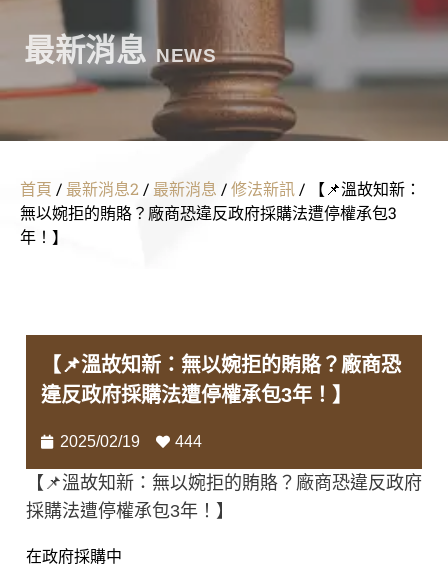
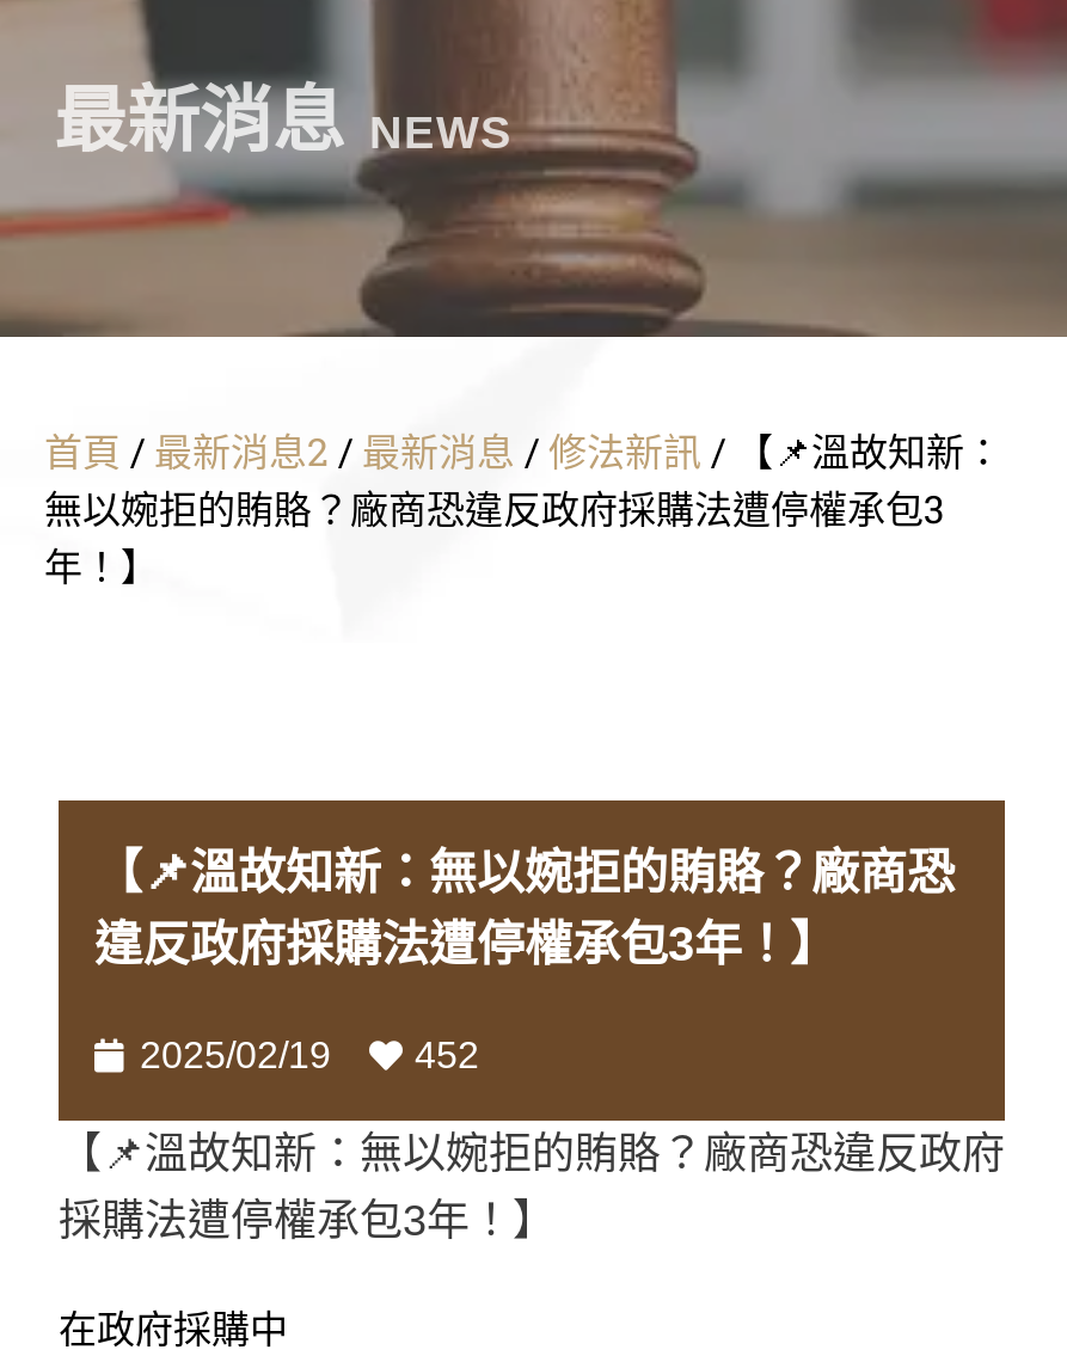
[175,433,202,450] 444 -> [415,1035,479,1076] 452

